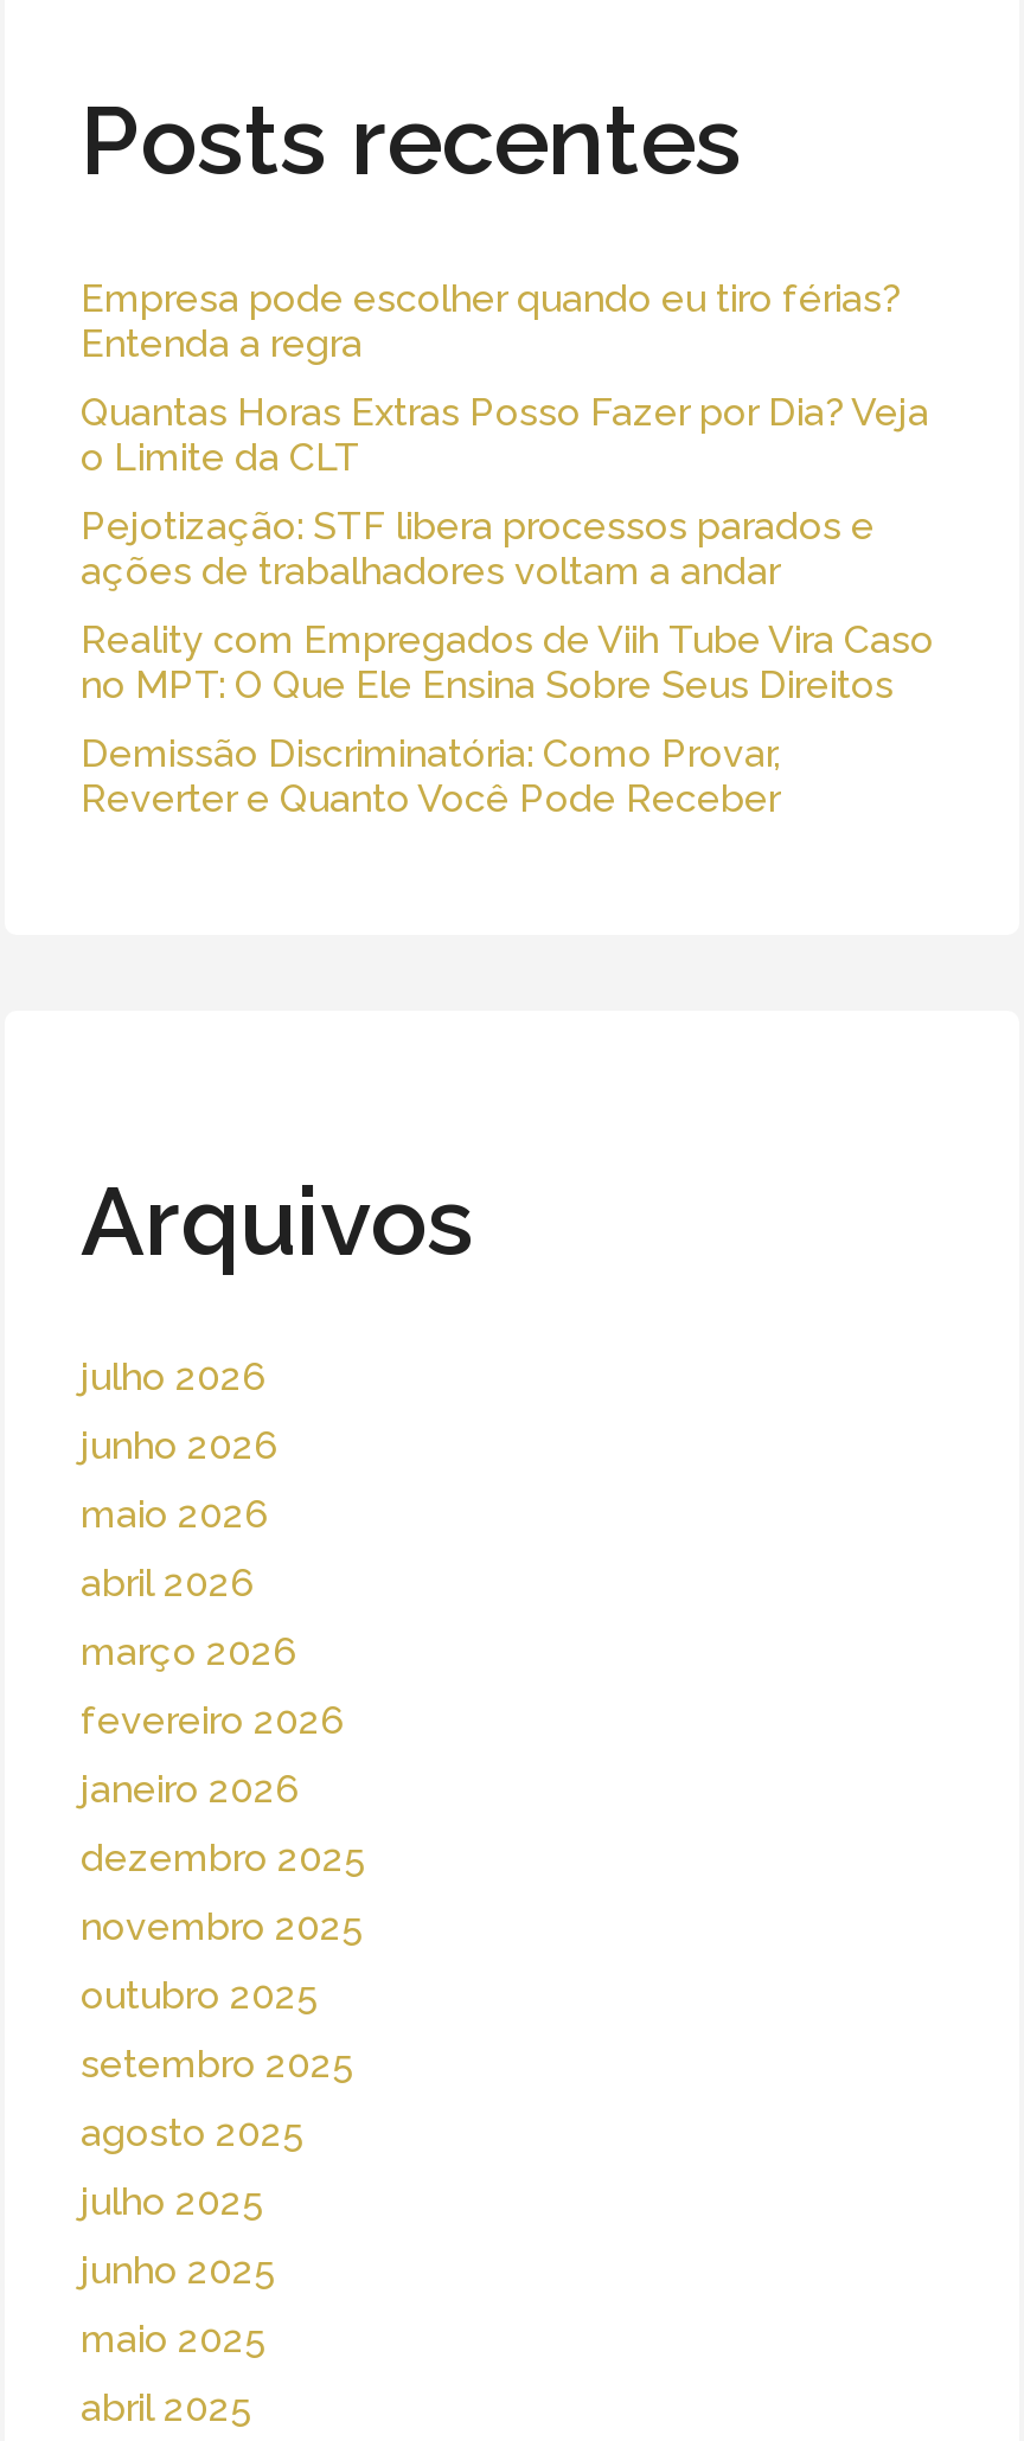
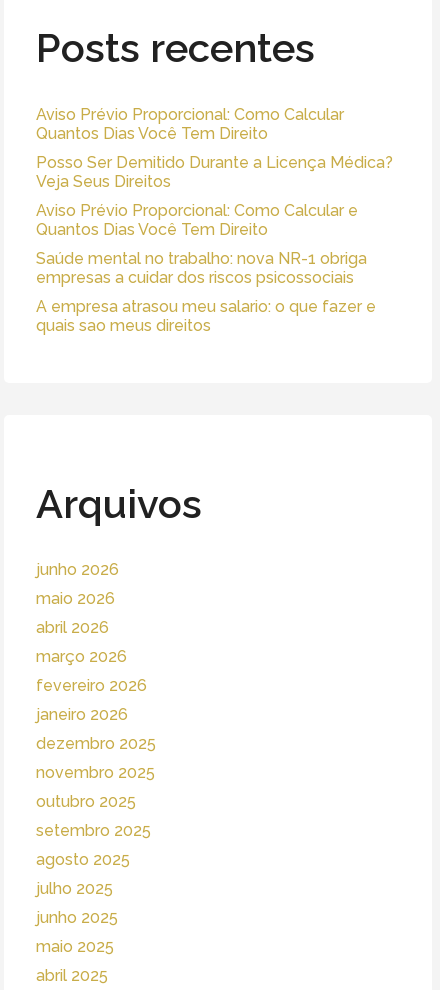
[81,275,901,365] Empresa pode escolher quando eu tiro férias? | Entenda a regra -> [36,104,344,142] Aviso Prévio Proporcional: Como Calcular | Quantos Dias Você Tem Direito
[81,389,929,479] Quantas Horas Extras Posso Fazer por Dia? Veja | o Limite da CLT -> [36,152,393,190] Posso Ser Demitido Durante a Licença Médica? | Veja Seus Direitos
[81,502,875,592] Pejotização: STF libera processos parados e | ações de trabalhadores voltam a andar -> [36,200,358,238] Aviso Prévio Proporcional: Como Calcular e | Quantos Dias Você Tem Direito
[81,616,934,706] Reality com Empregados de Viih Tube Vira Caso | no MPT: O Que Ele Ensina Sobre Seus Direitos -> [36,248,367,286] Saúde mental no trabalho: nova NR-1 obriga | empresas a cuidar dos riscos psicossociais
[81,730,780,820] Demissão Discriminatória: Como Provar, | Reverter e Quanto Você Pode Receber -> [36,296,376,334] A empresa atrasou meu salario: o que fazer e | quais sao meus direitos
[81,1354,265,1399] julho 2026 -> none

